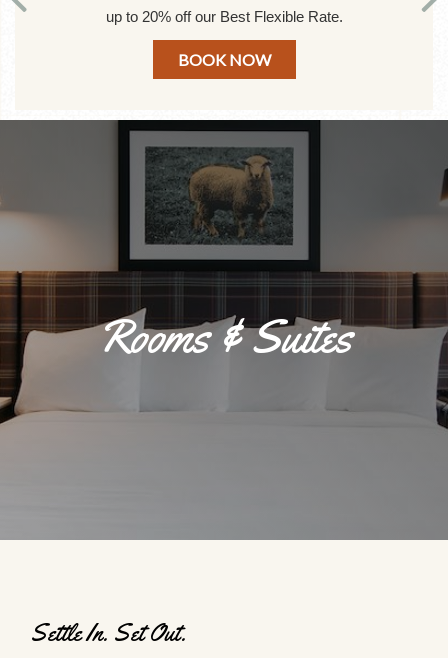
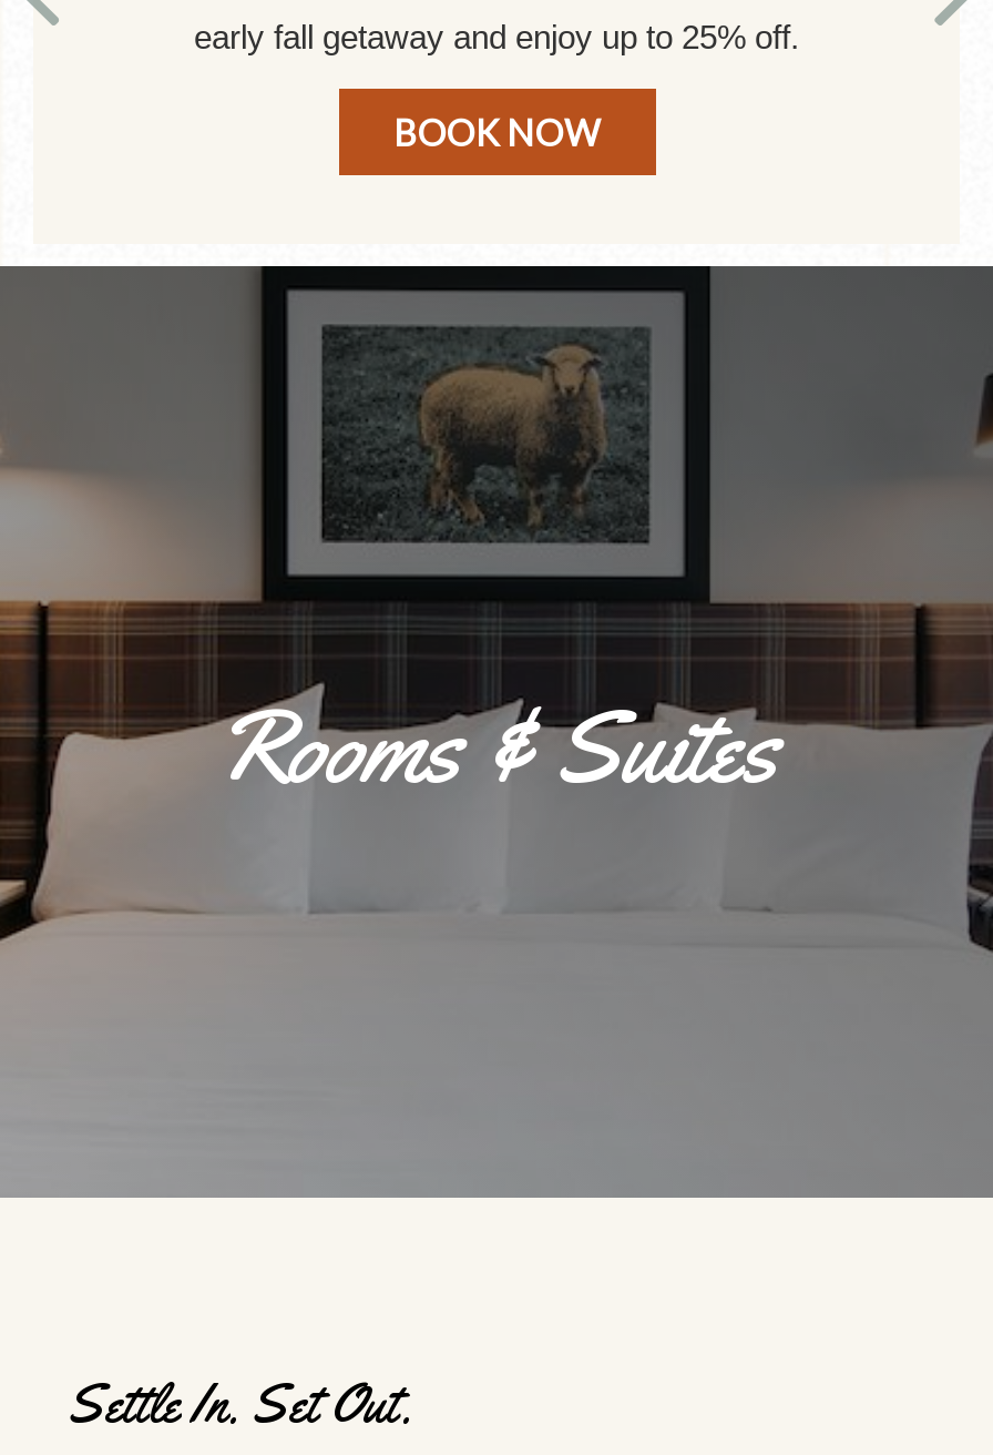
[105,8,342,25] up to 20% off our Best Flexible Rate. -> [194,18,799,55] early fall getaway and enjoy up to 25% off.

